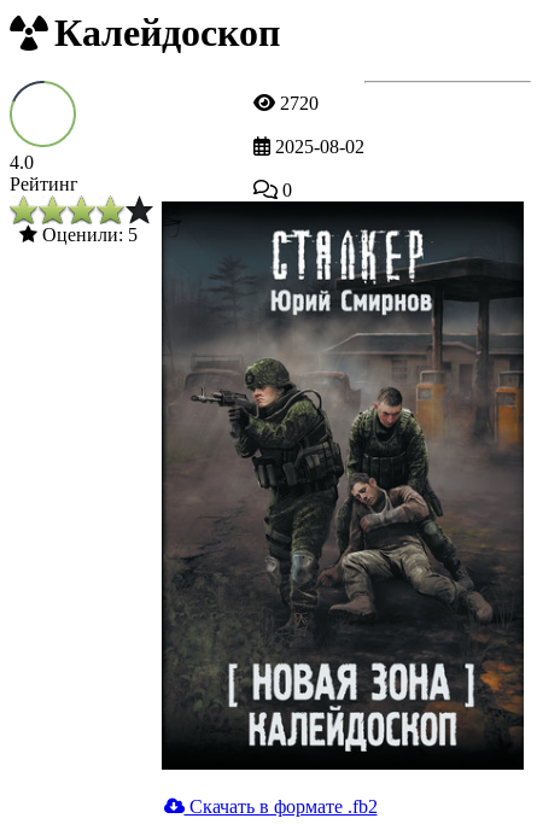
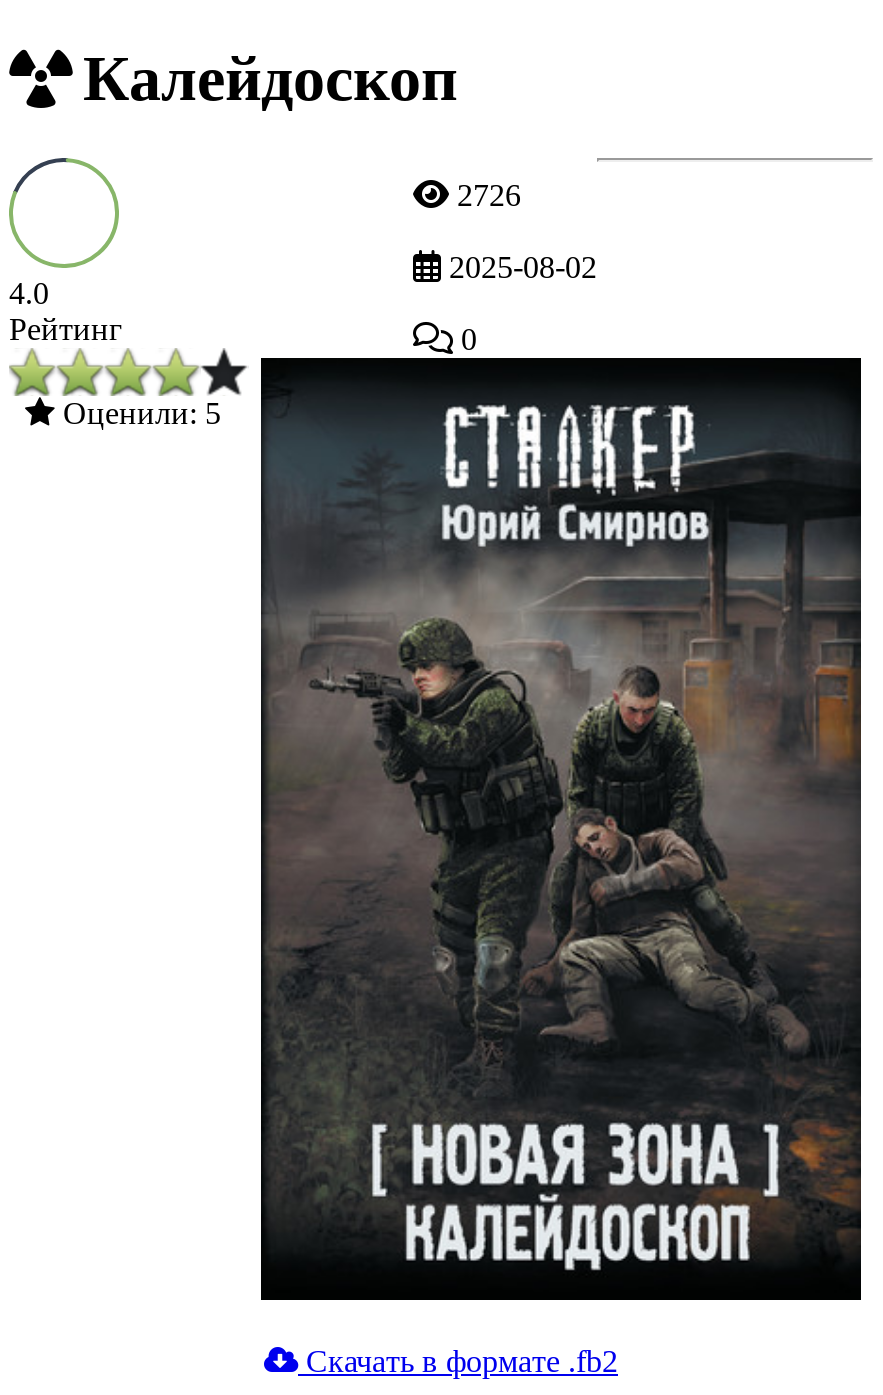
[275,93,319,114] 2720 -> [449,178,521,212] 2726

